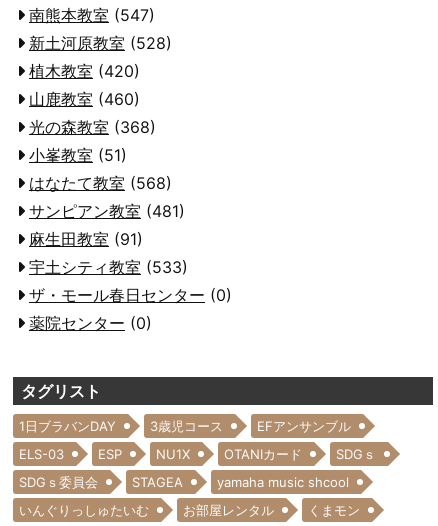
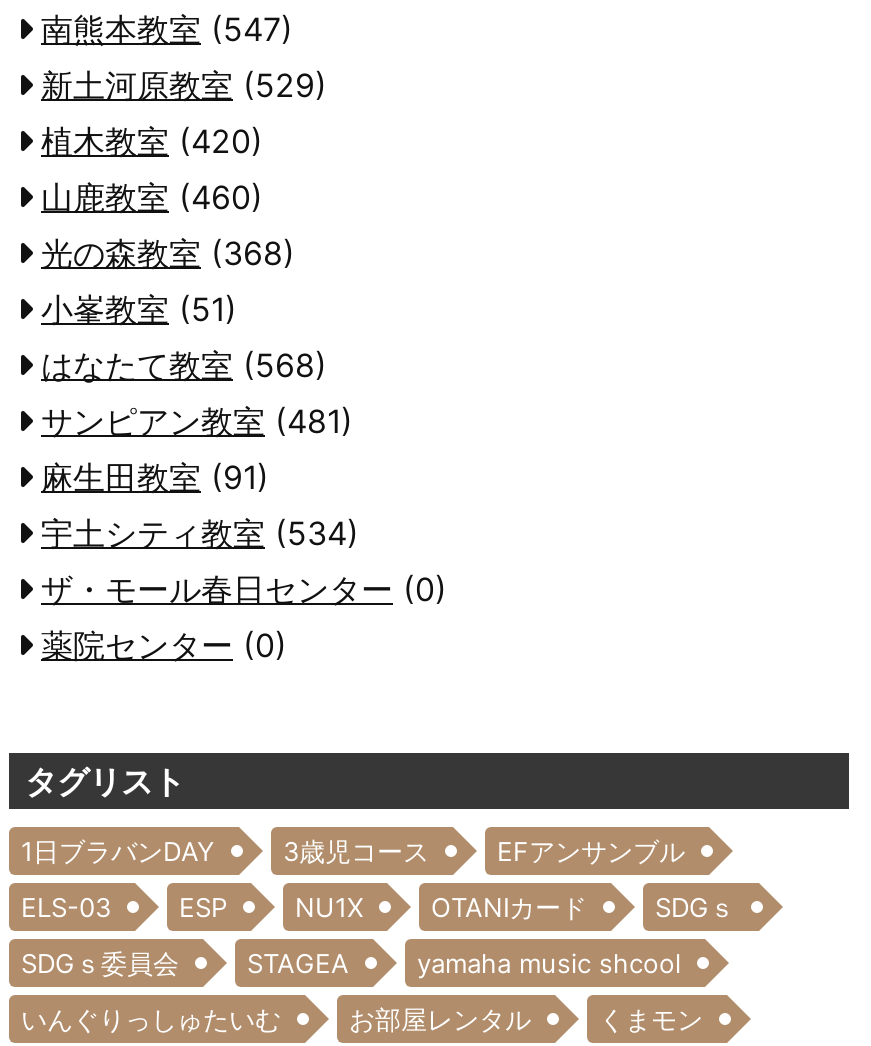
[29,33,172,53] 新土河原教室(528) -> [41,65,327,105] 新土河原教室(529)
[29,257,188,277] 宇土シティ教室(533) -> [41,513,359,553] 宇土シティ教室(534)

